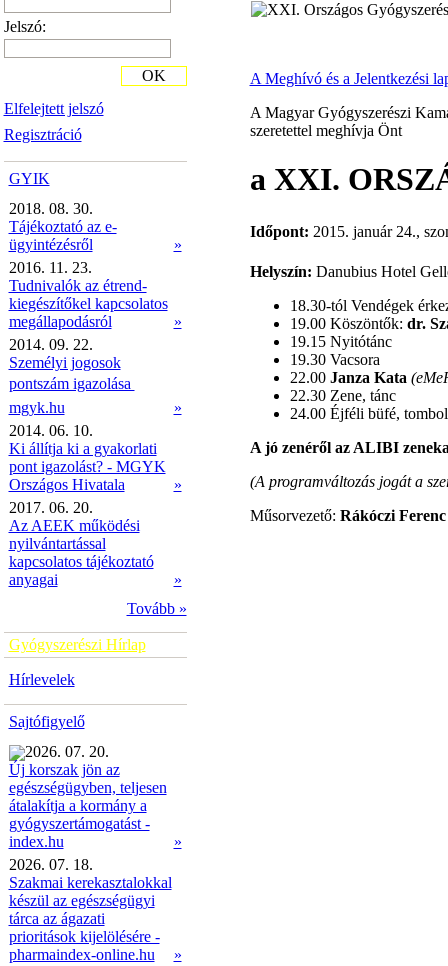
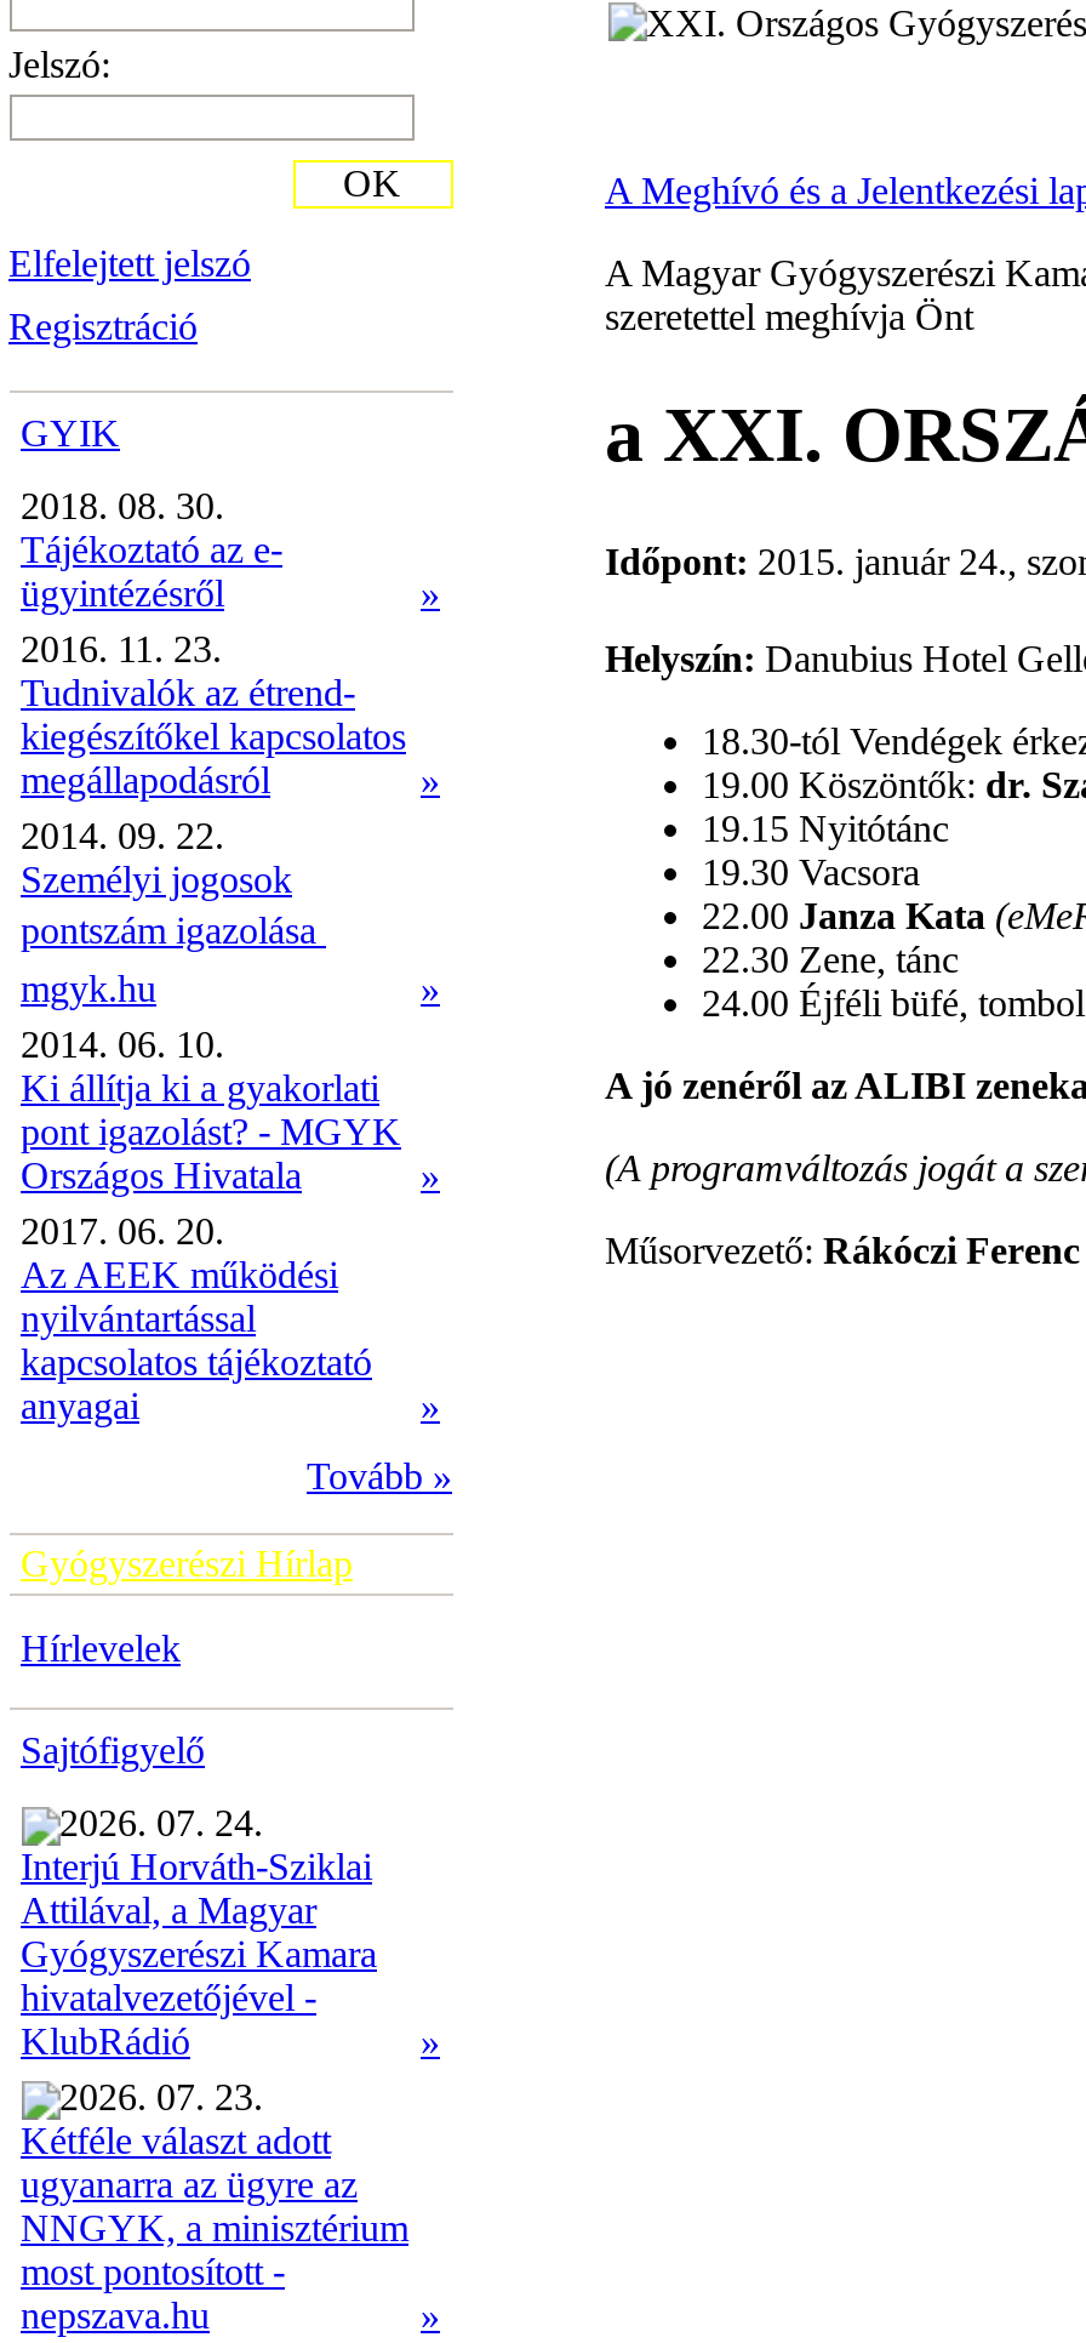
[8,743,166,850] 2026. 07. 20. | Új korszak jön az | egészségügyben, teljesen | átalakítja a kormány a | gyógyszertámogatást - | index.hu -> [21,1802,377,2062] 2026. 07. 24. | Interjú Horváth-Sziklai | Attilával, a Magyar | Gyógyszerészi Kamara | hivatalvezetőjével - | KlubRádió
[8,856,171,963] 2026. 07. 18. | Szakmai kerekasztalokkal | készül az egészségügyi | tárca az ágazati | prioritások kijelölésére - | pharmaindex-online.hu -> [21,2076,408,2336] 2026. 07. 23. | Kétféle választ adott | ugyanarra az ügyre az | NNGYK, a minisztérium | most pontosított - | nepszava.hu

